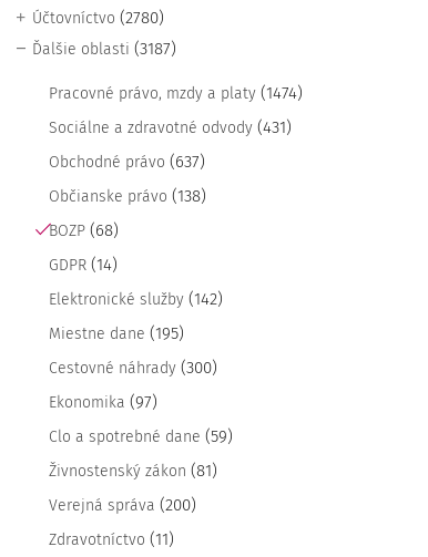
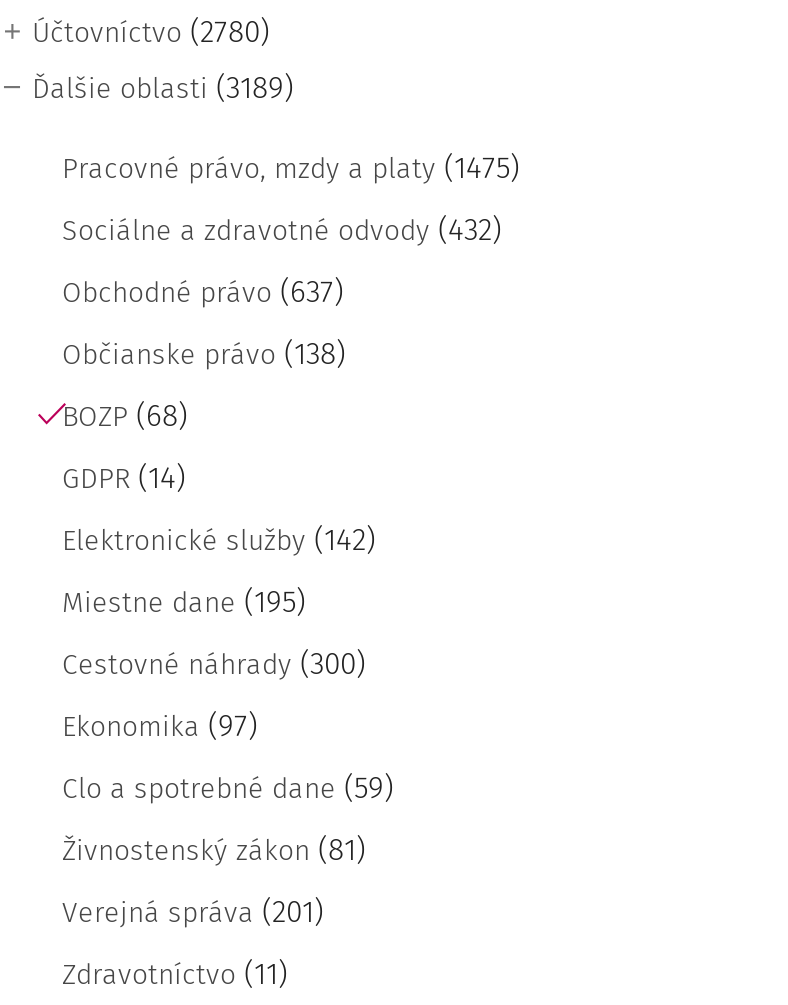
[32,39,176,59] Ďalšie oblasti (3187) -> [32,70,294,106] Ďalšie oblasti (3189)
[49,83,303,103] Pracovné právo, mzdy a platy (1474) -> [62,150,520,186] Pracovné právo, mzdy a platy (1475)
[49,117,292,137] Sociálne a zdravotné odvody (431) -> [62,212,502,248] Sociálne a zdravotné odvody (432)
[49,495,196,515] Verejná správa (200) -> [62,894,324,930] Verejná správa (201)

